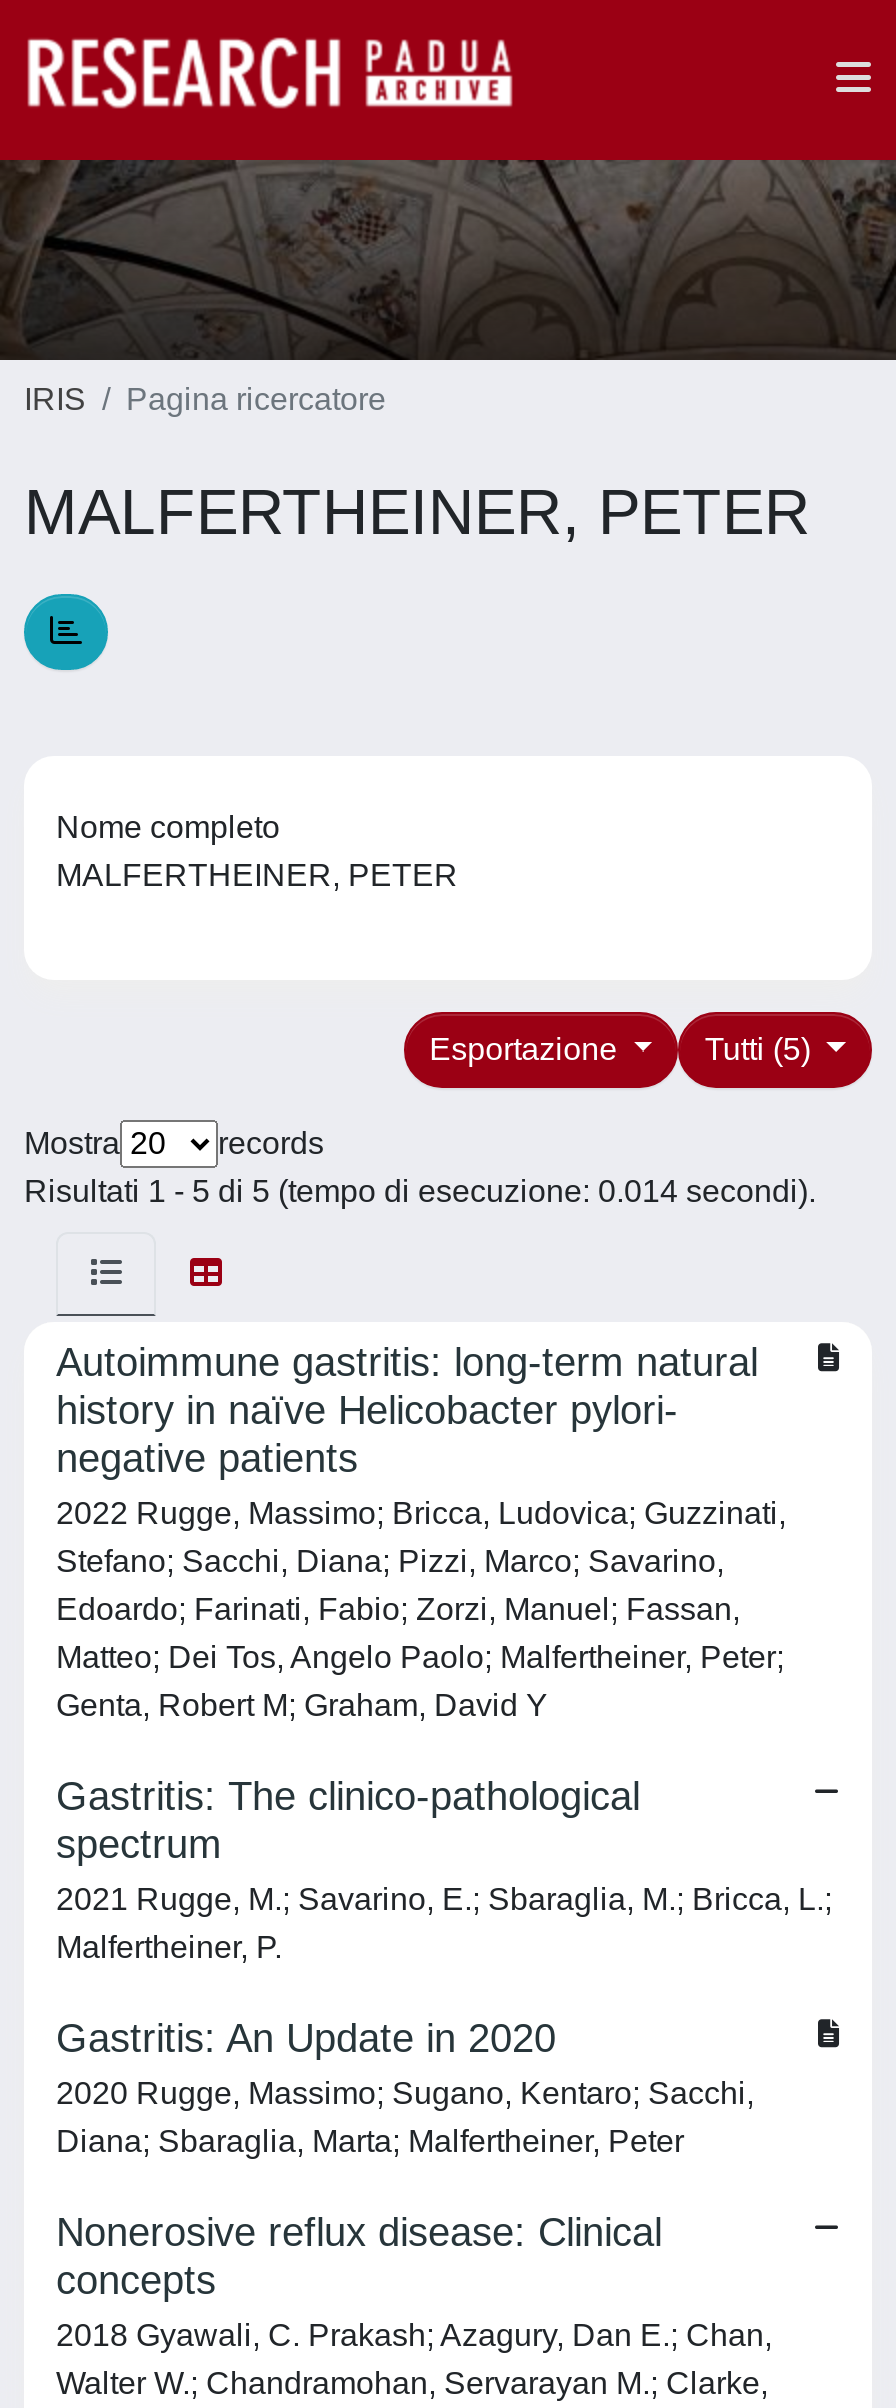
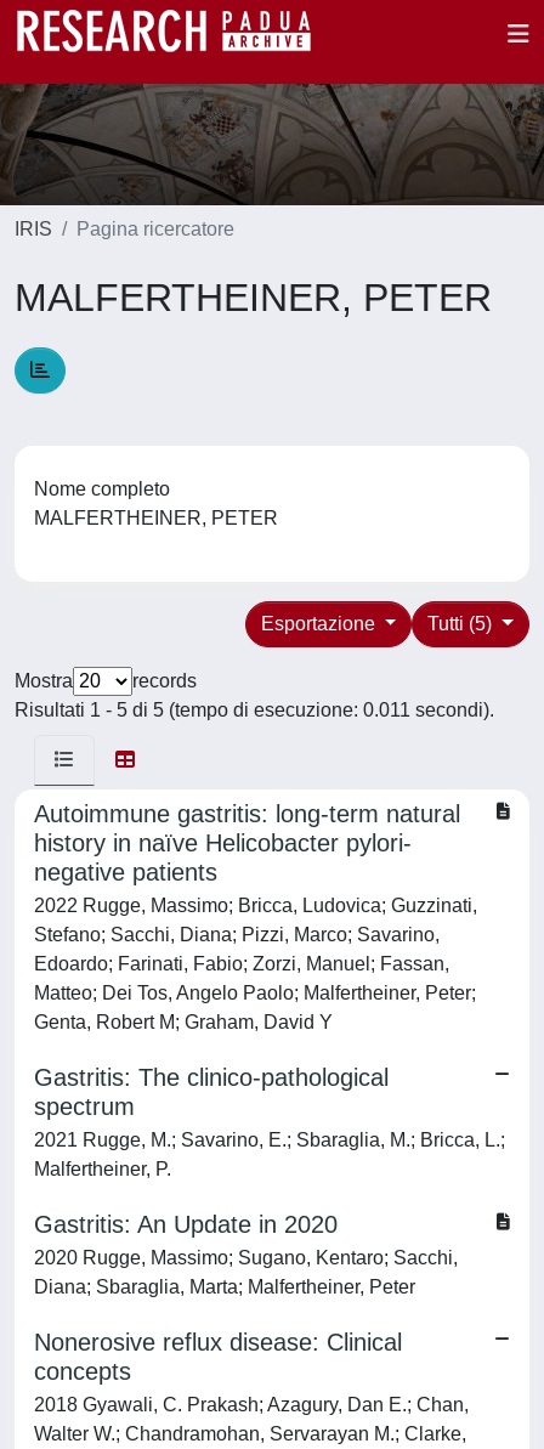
[24,1174,816,1208] Risultati 1 - 5 di 5 (tempo di esecuzione: 0.014 secondi). -> [15,700,494,720] Risultati 1 - 5 di 5 (tempo di esecuzione: 0.011 secondi).

